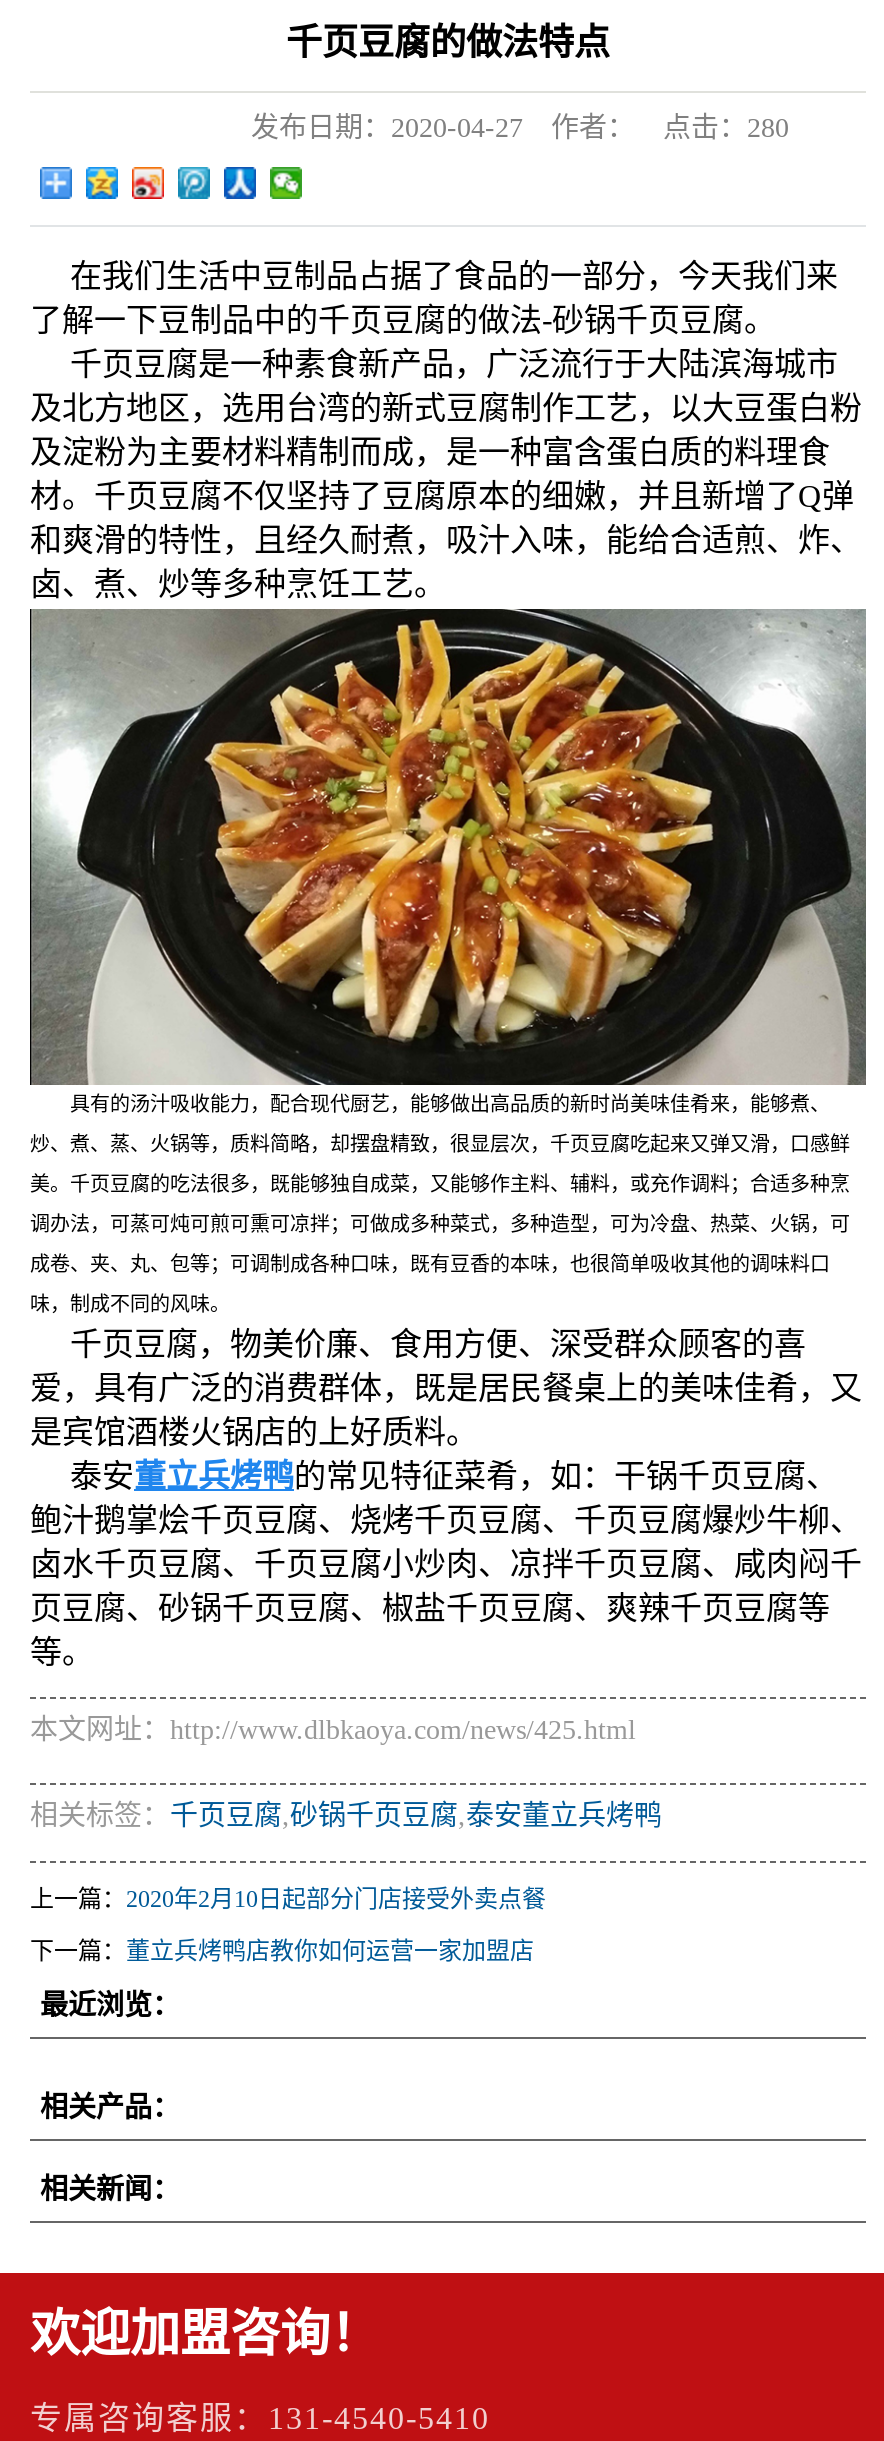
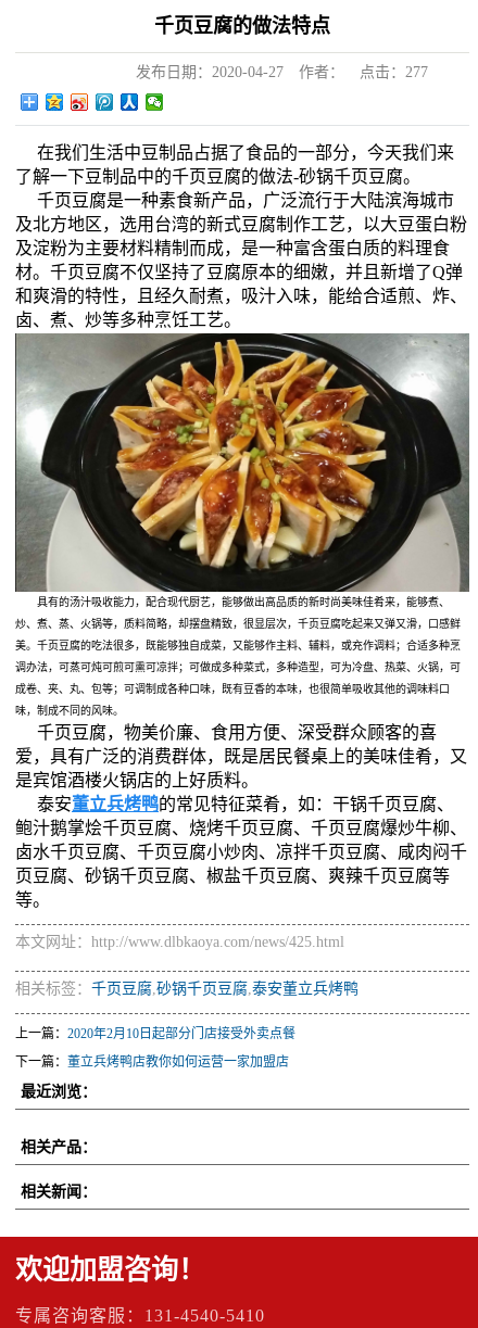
[251,113,789,143] 发布日期：2020-04-27 作者： 点击：280 -> [135,64,427,81] 发布日期：2020-04-27 作者： 点击：277

